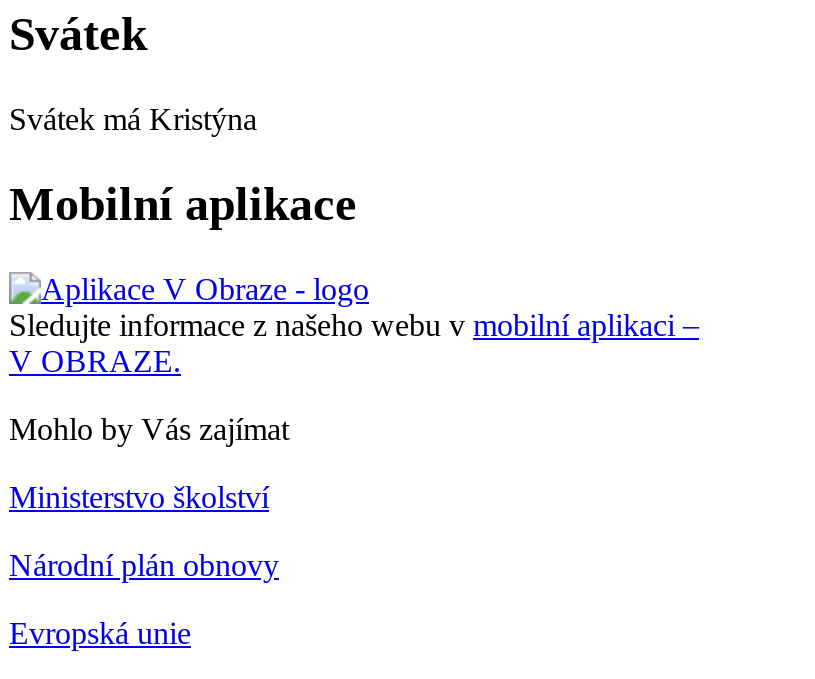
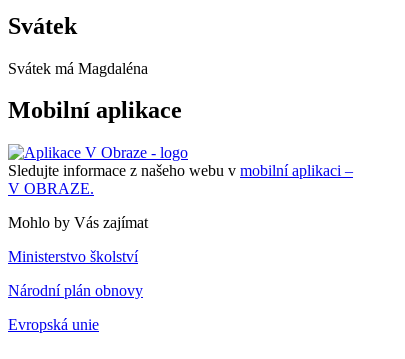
[9,103,257,137] Svátek má Kristýna -> [8,59,148,76] Svátek má Magdaléna

